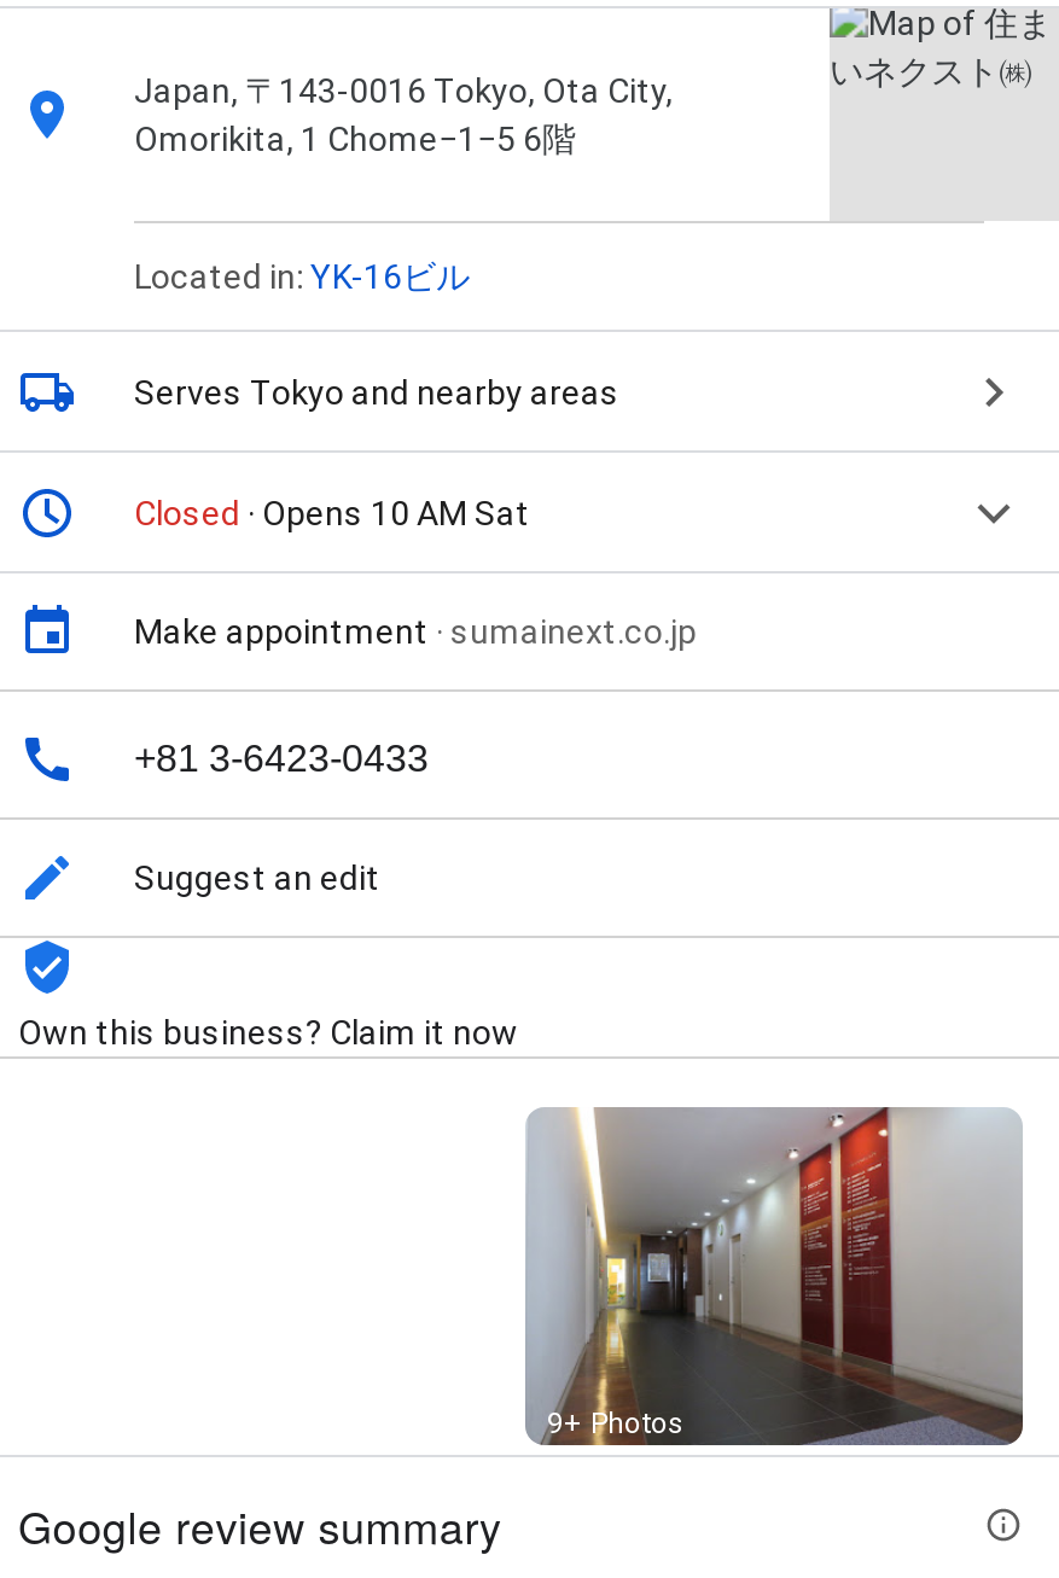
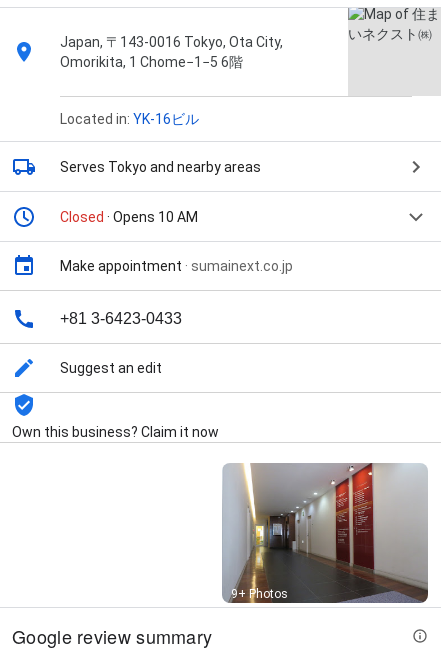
[134,494,530,533] Closed · Opens 10 AM Sat -> [60,209,198,225] Closed · Opens 10 AM

